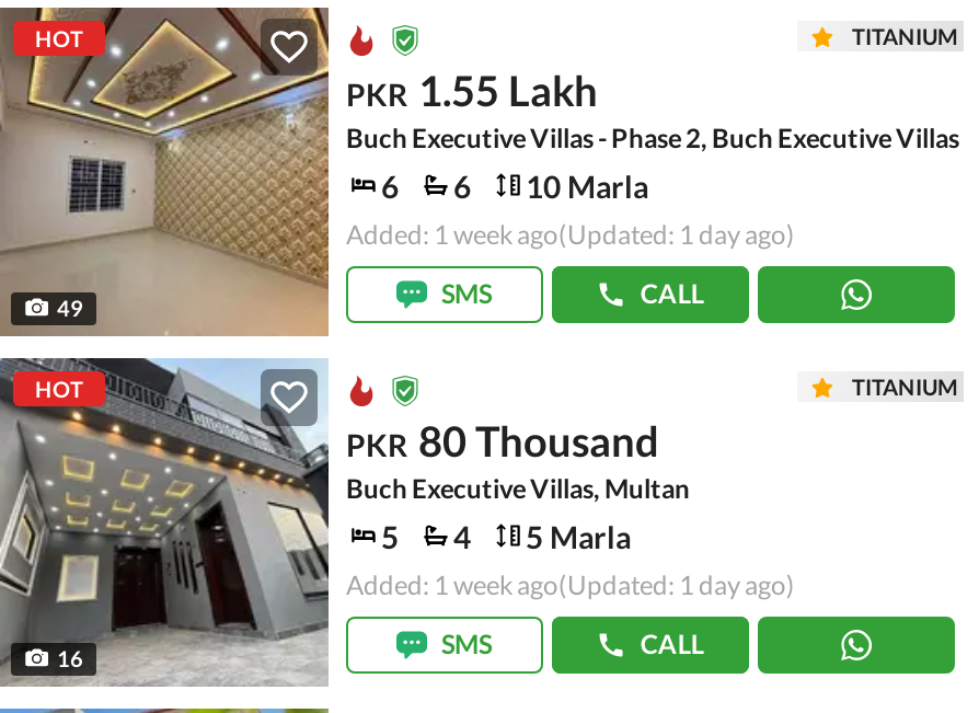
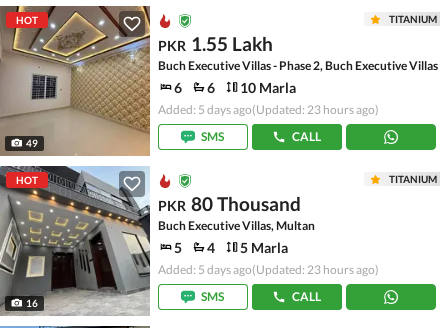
[346,217,795,250] Added: 1 week ago(Updated: 1 day ago) -> [158,102,379,117] Added: 5 days ago(Updated: 23 hours ago)
[346,568,795,600] Added: 1 week ago(Updated: 1 day ago) -> [158,262,379,277] Added: 5 days ago(Updated: 23 hours ago)

